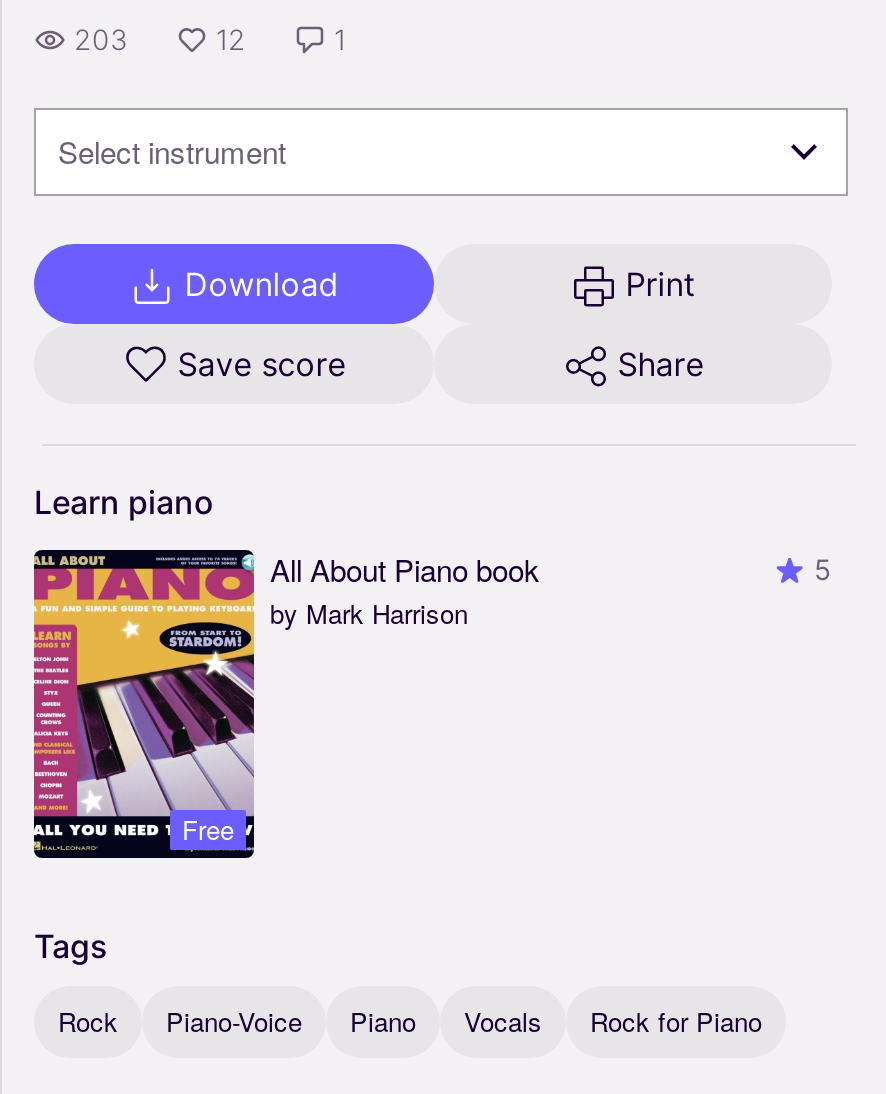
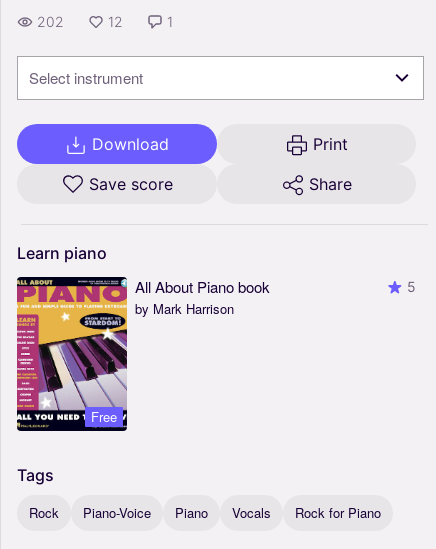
[74,21,128,55] 203 -> [37,12,64,29] 202

